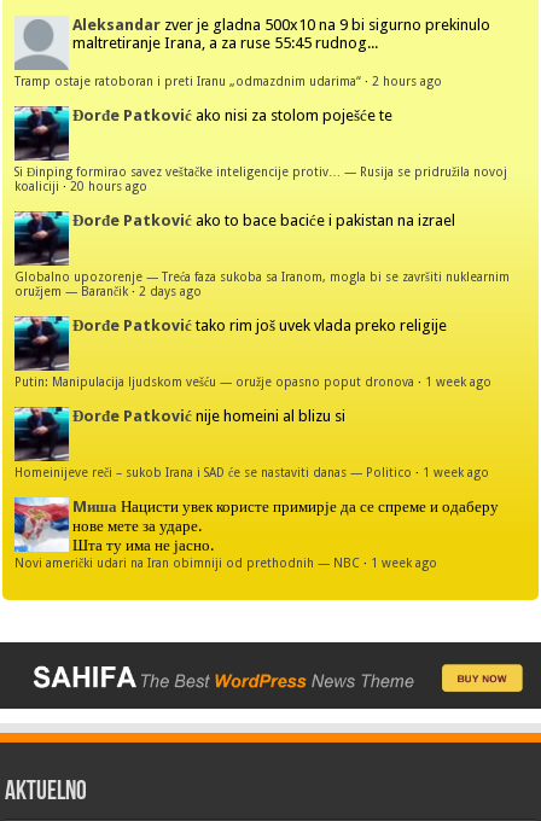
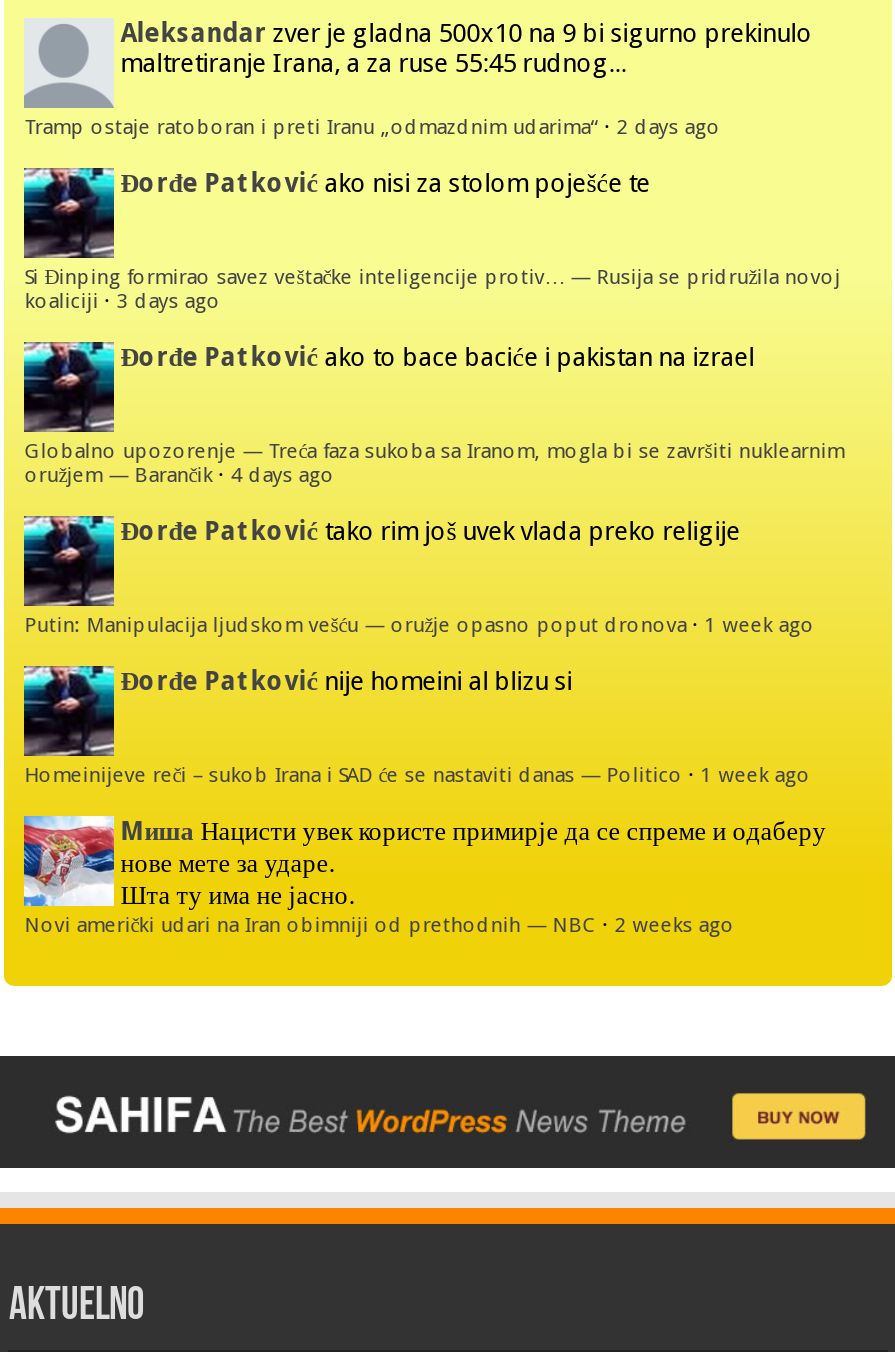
[15,74,442,88] Tramp ostaje ratoboran i preti Iranu „odmazdnim udarima“· 2 hours ago -> [24,114,720,138] Tramp ostaje ratoboran i preti Iranu „odmazdnim udarima“· 2 days ago
[15,179,148,193] koaliciji ·20 hours ago -> [24,288,220,312] koaliciji ·3 days ago
[15,284,202,298] oružjem — Barančik · 2 days ago -> [24,462,334,486] oružjem — Barančik · 4 days ago
[15,555,437,570] Novi američki udari na Iran obimniji od prethodnih — NBC · 1 week ago -> [24,912,734,936] Novi američki udari na Iran obimniji od prethodnih — NBC · 2 weeks ago

